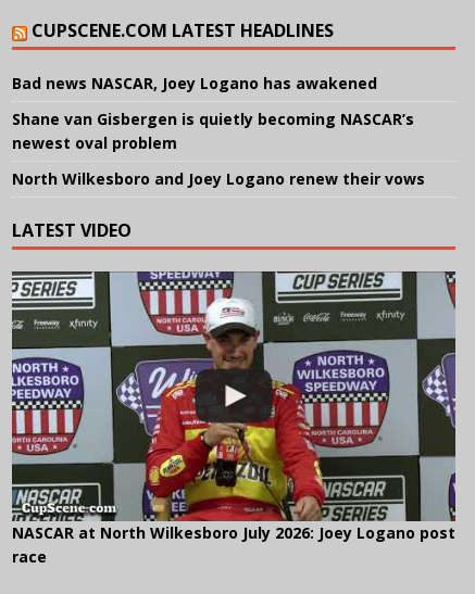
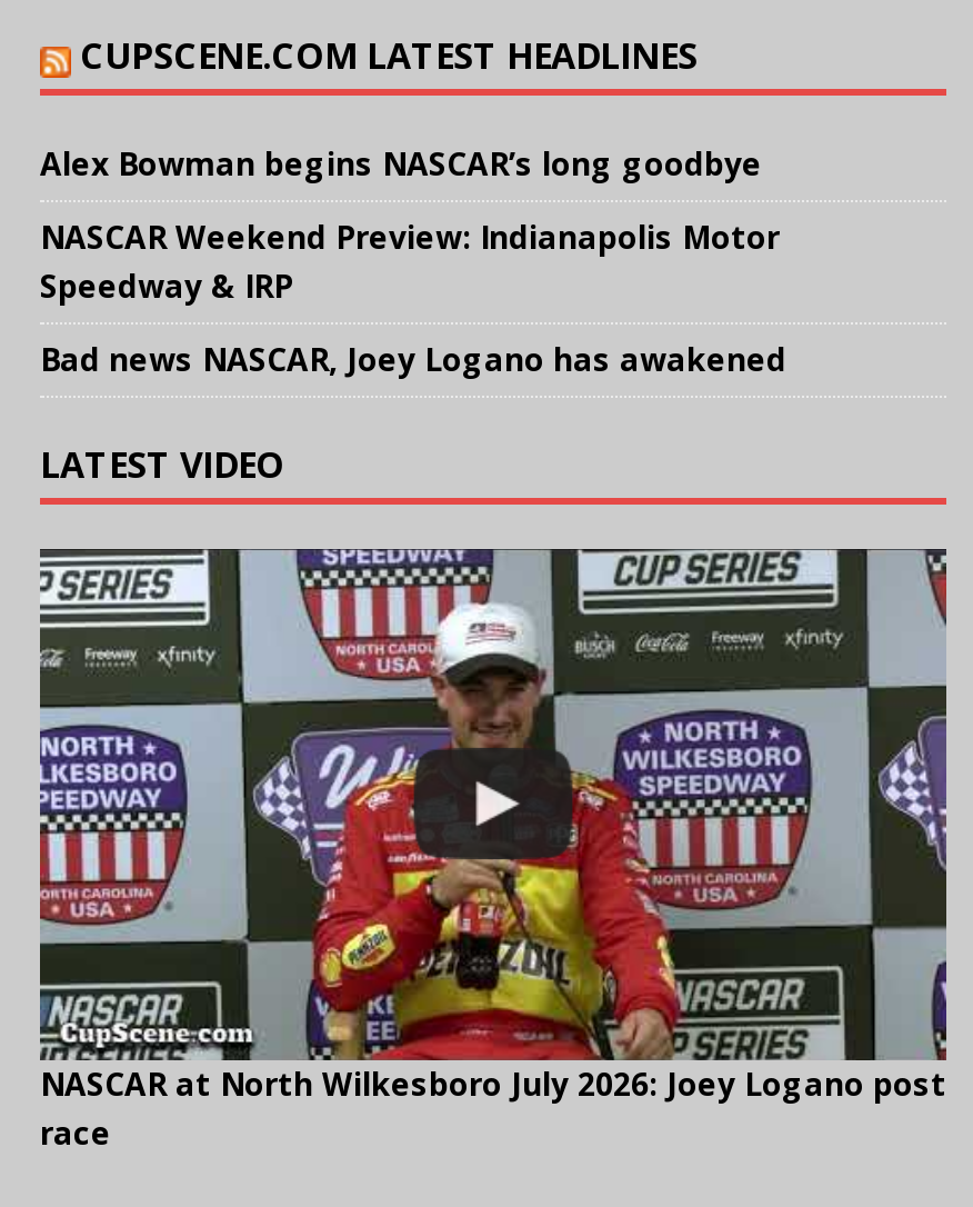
none -> [40,142,780,307] Alex Bowman begins NASCAR’s long goodbye | NASCAR Weekend Preview: Indianapolis Motor | Speedway & IRP
moved [12,73,377,93] -> [40,338,786,380]: Bad news NASCAR, Joey Logano has awakened
[12,109,425,189] Shane van Gisbergen is quietly becoming NASCAR’s | newest oval problem | North Wilkesboro and Joey Logano renew their vows -> none

